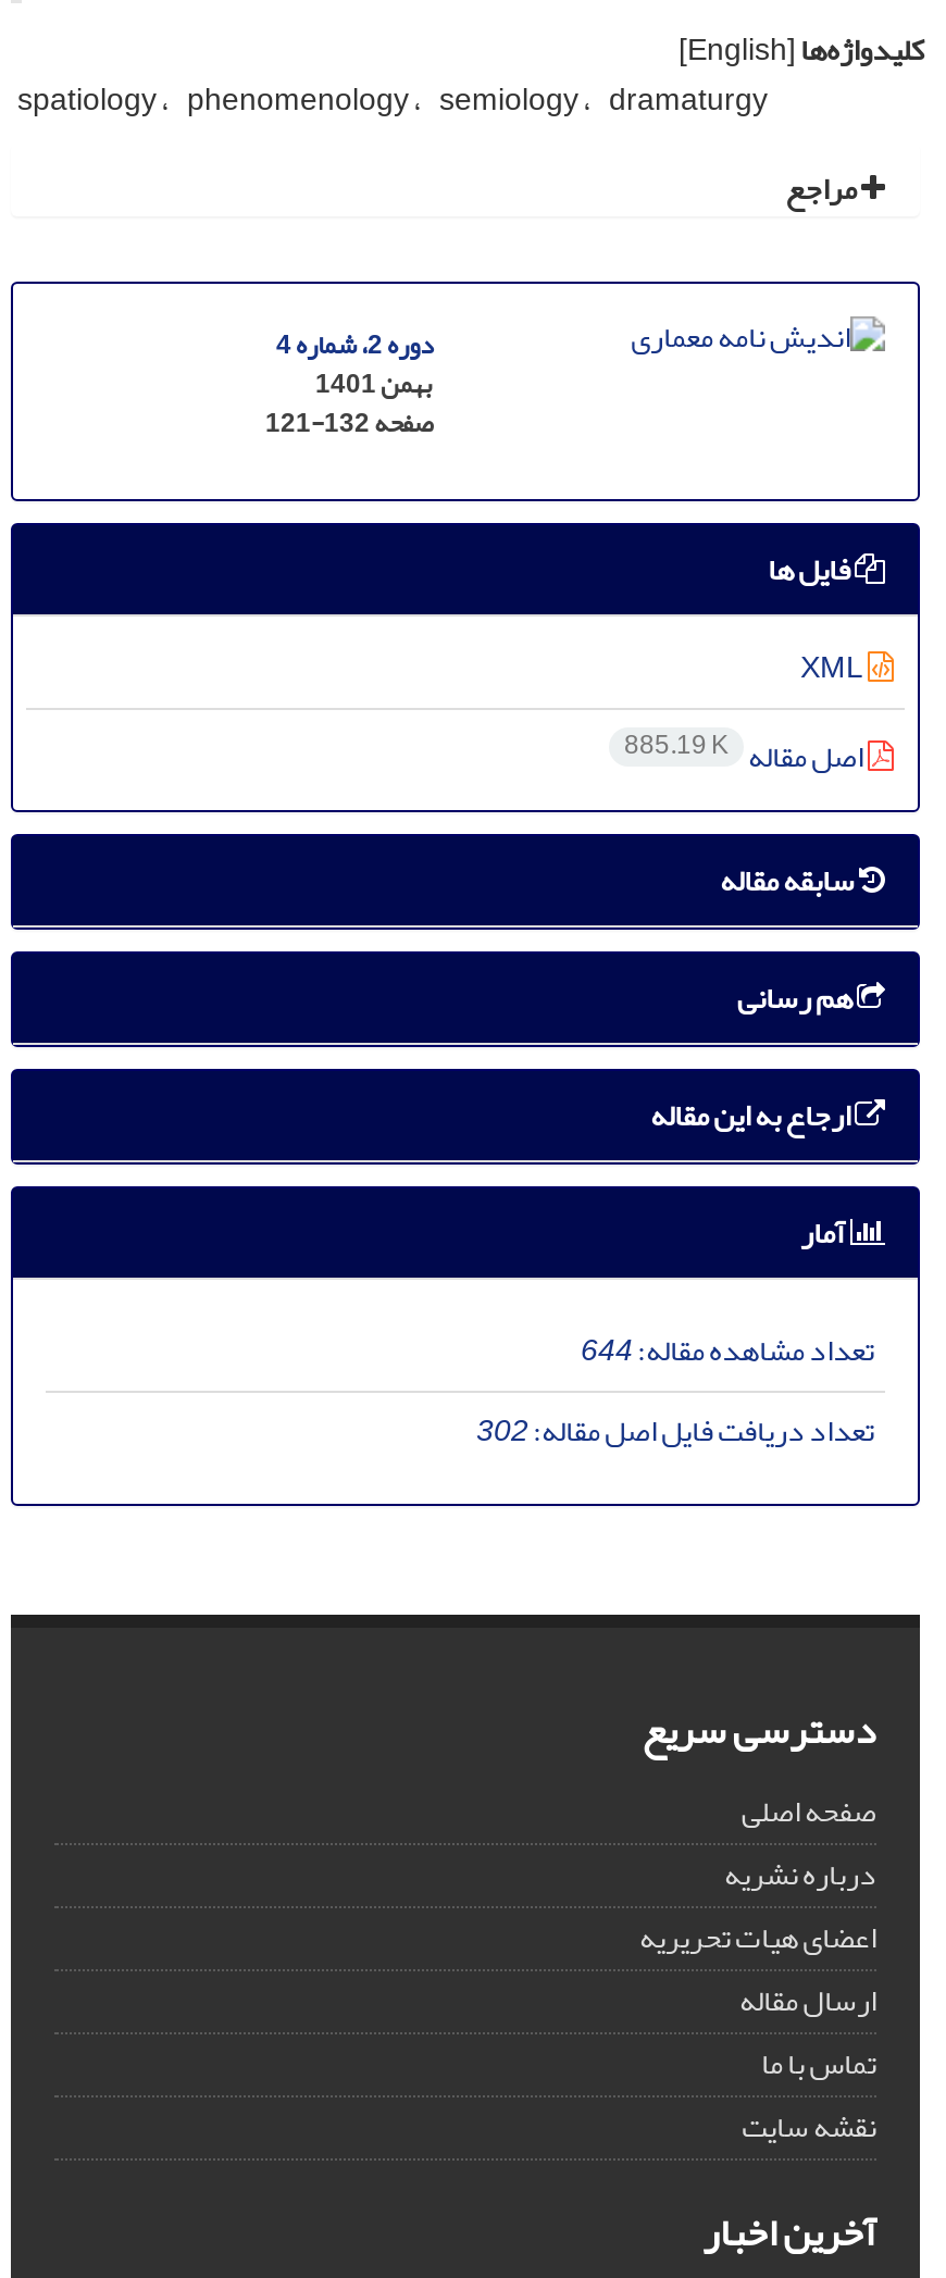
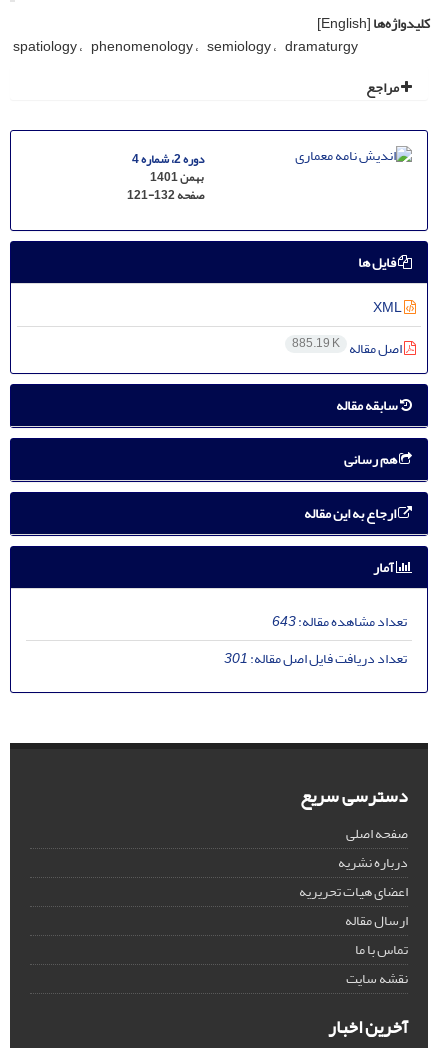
[581,1320,874,1379] تعداد مشاهده مقاله:644 -> [272,608,407,635] تعداد مشاهده مقاله:643
[476,1401,874,1460] تعداد دریافت فایل اصل مقاله:302 -> [224,645,407,672] تعداد دریافت فایل اصل مقاله:301

